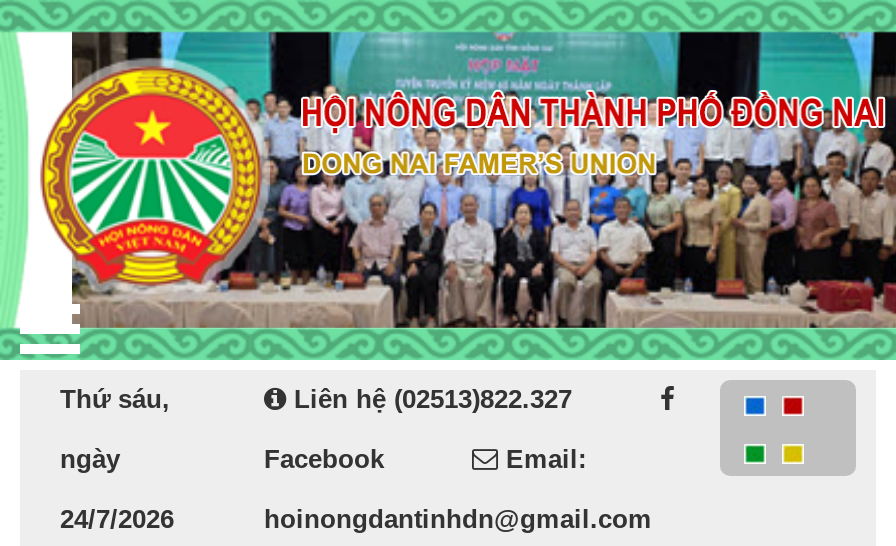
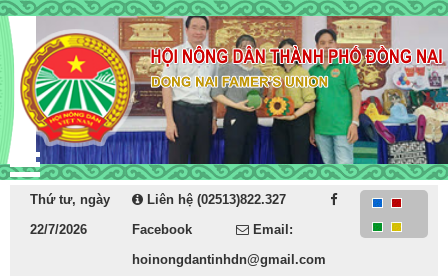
[60,30,890,534] [image] | Thứ sáu, | ngày | 24/7/2026 -> [30,15,445,237] [image] | Thứ tư, ngày | 22/7/2026

